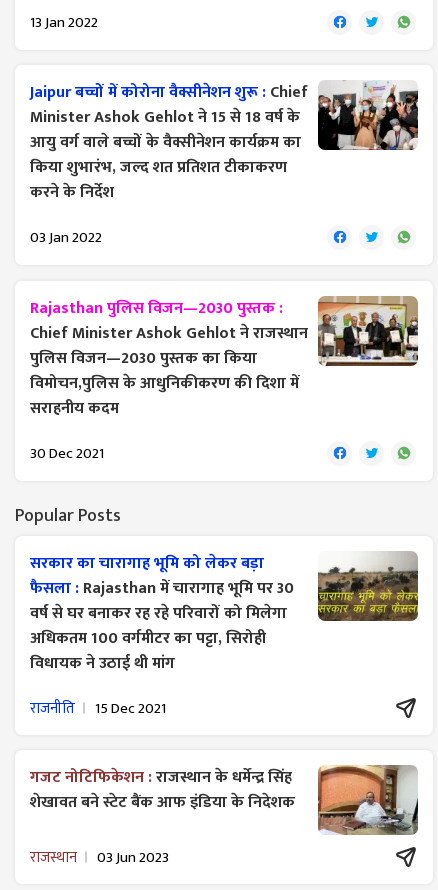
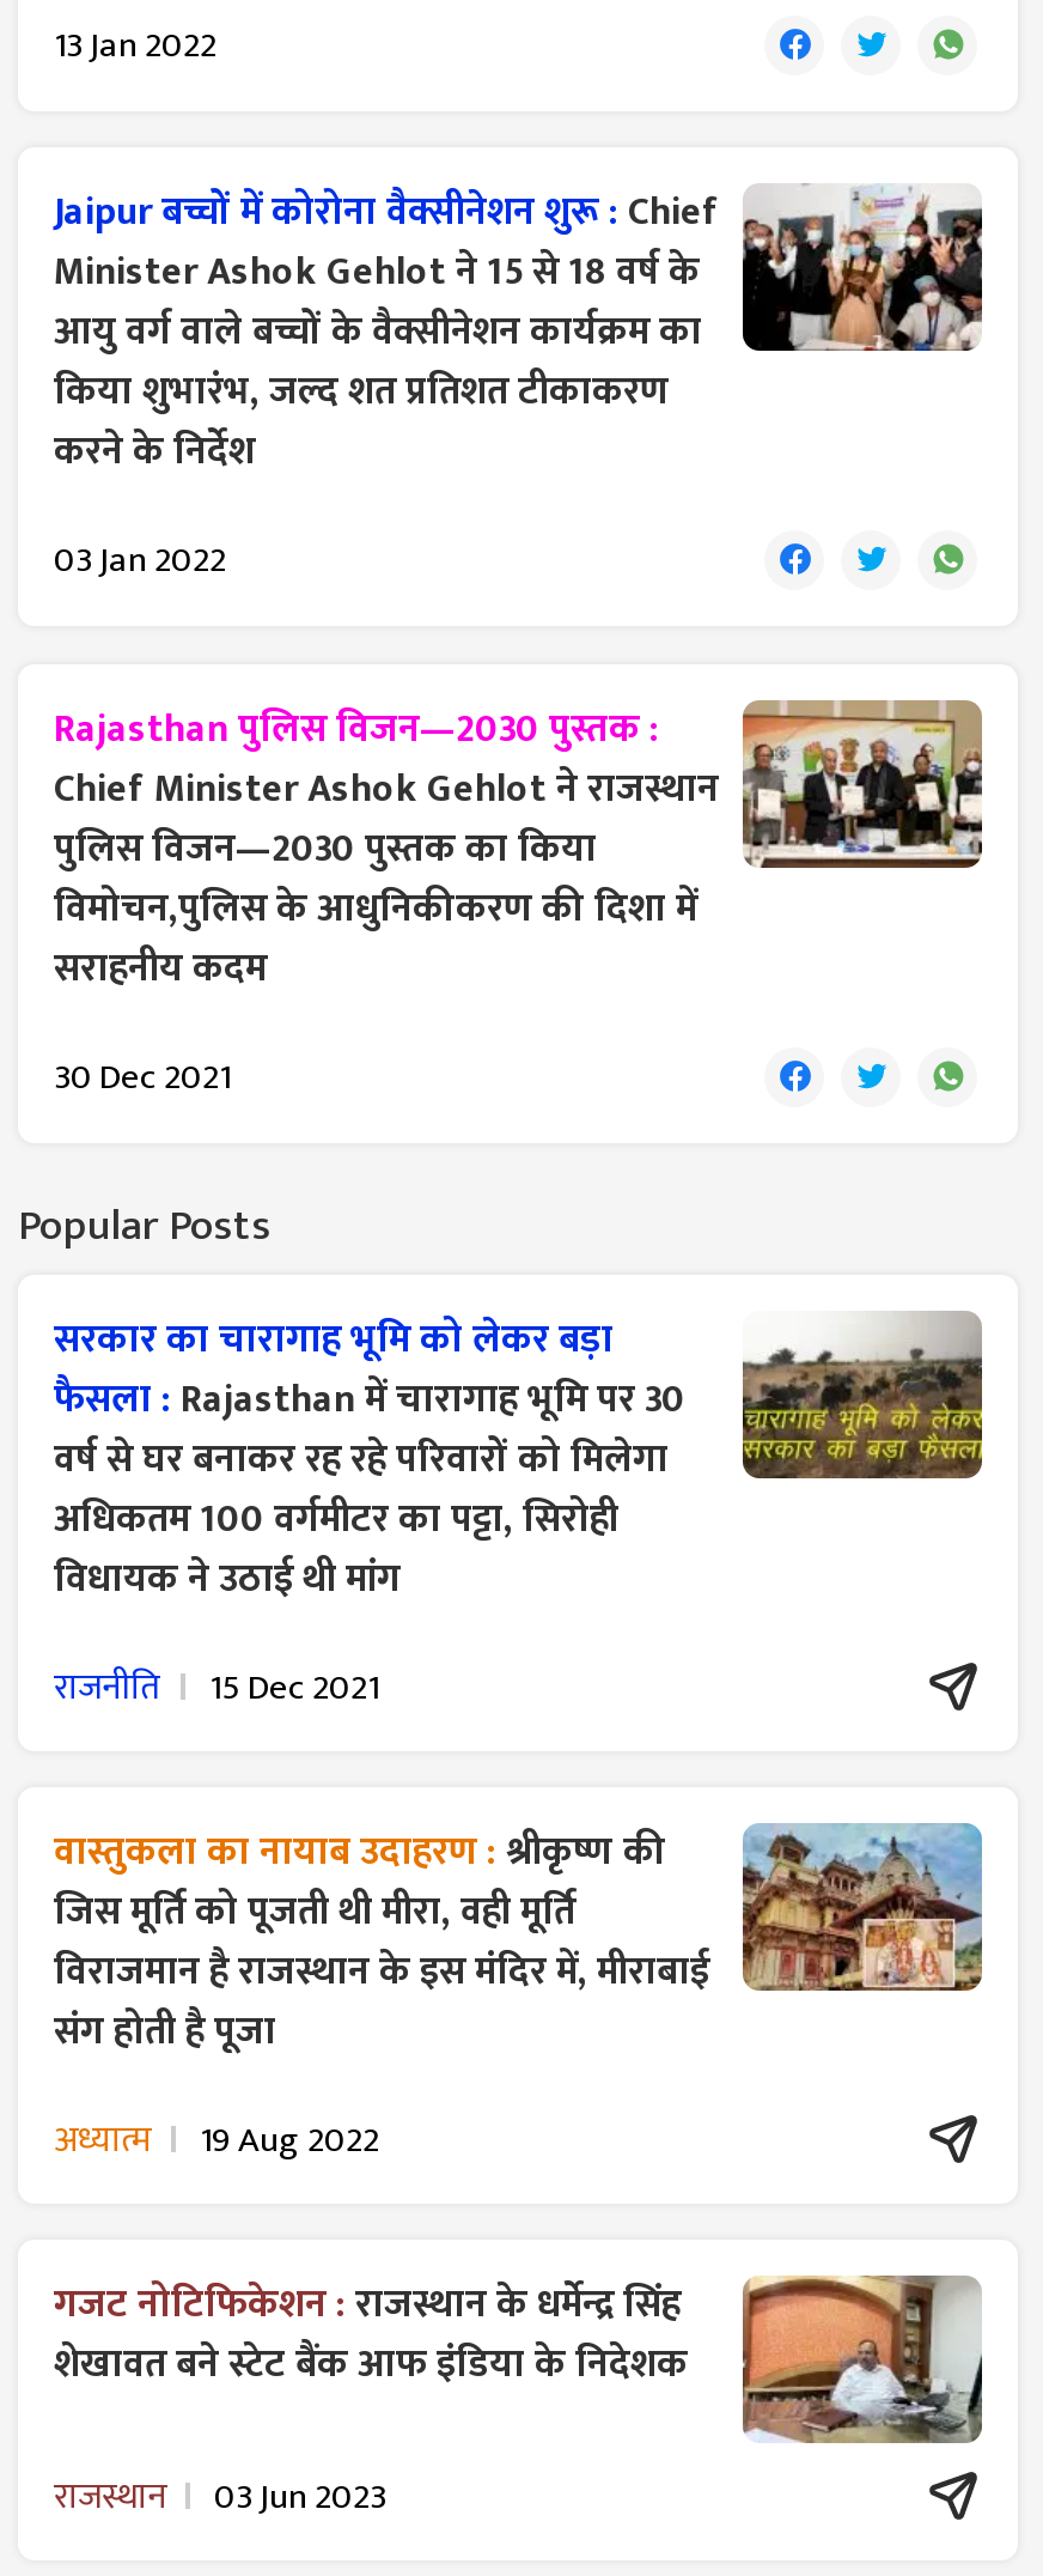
none -> [54,1821,982,2169] [image] | वास्तुकला का नायाब उदाहरण : श्रीकृष्ण की | जिस मूर्ति को पूजती थी मीरा, वही मूर्ति | विराजमान है राजस्थान के इस मंदिर में, मीराबाई | संग होती है पूजा | अध्यात्म | 19 Aug 2022

